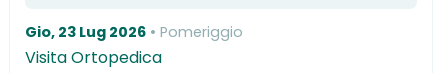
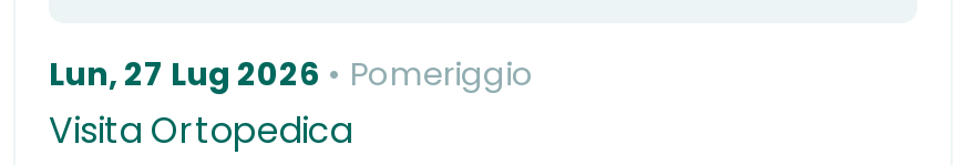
[25,22,243,42] Gio, 23 Lug 2026 Pomeriggio -> [49,53,534,97] Lun, 27 Lug 2026 Pomeriggio

